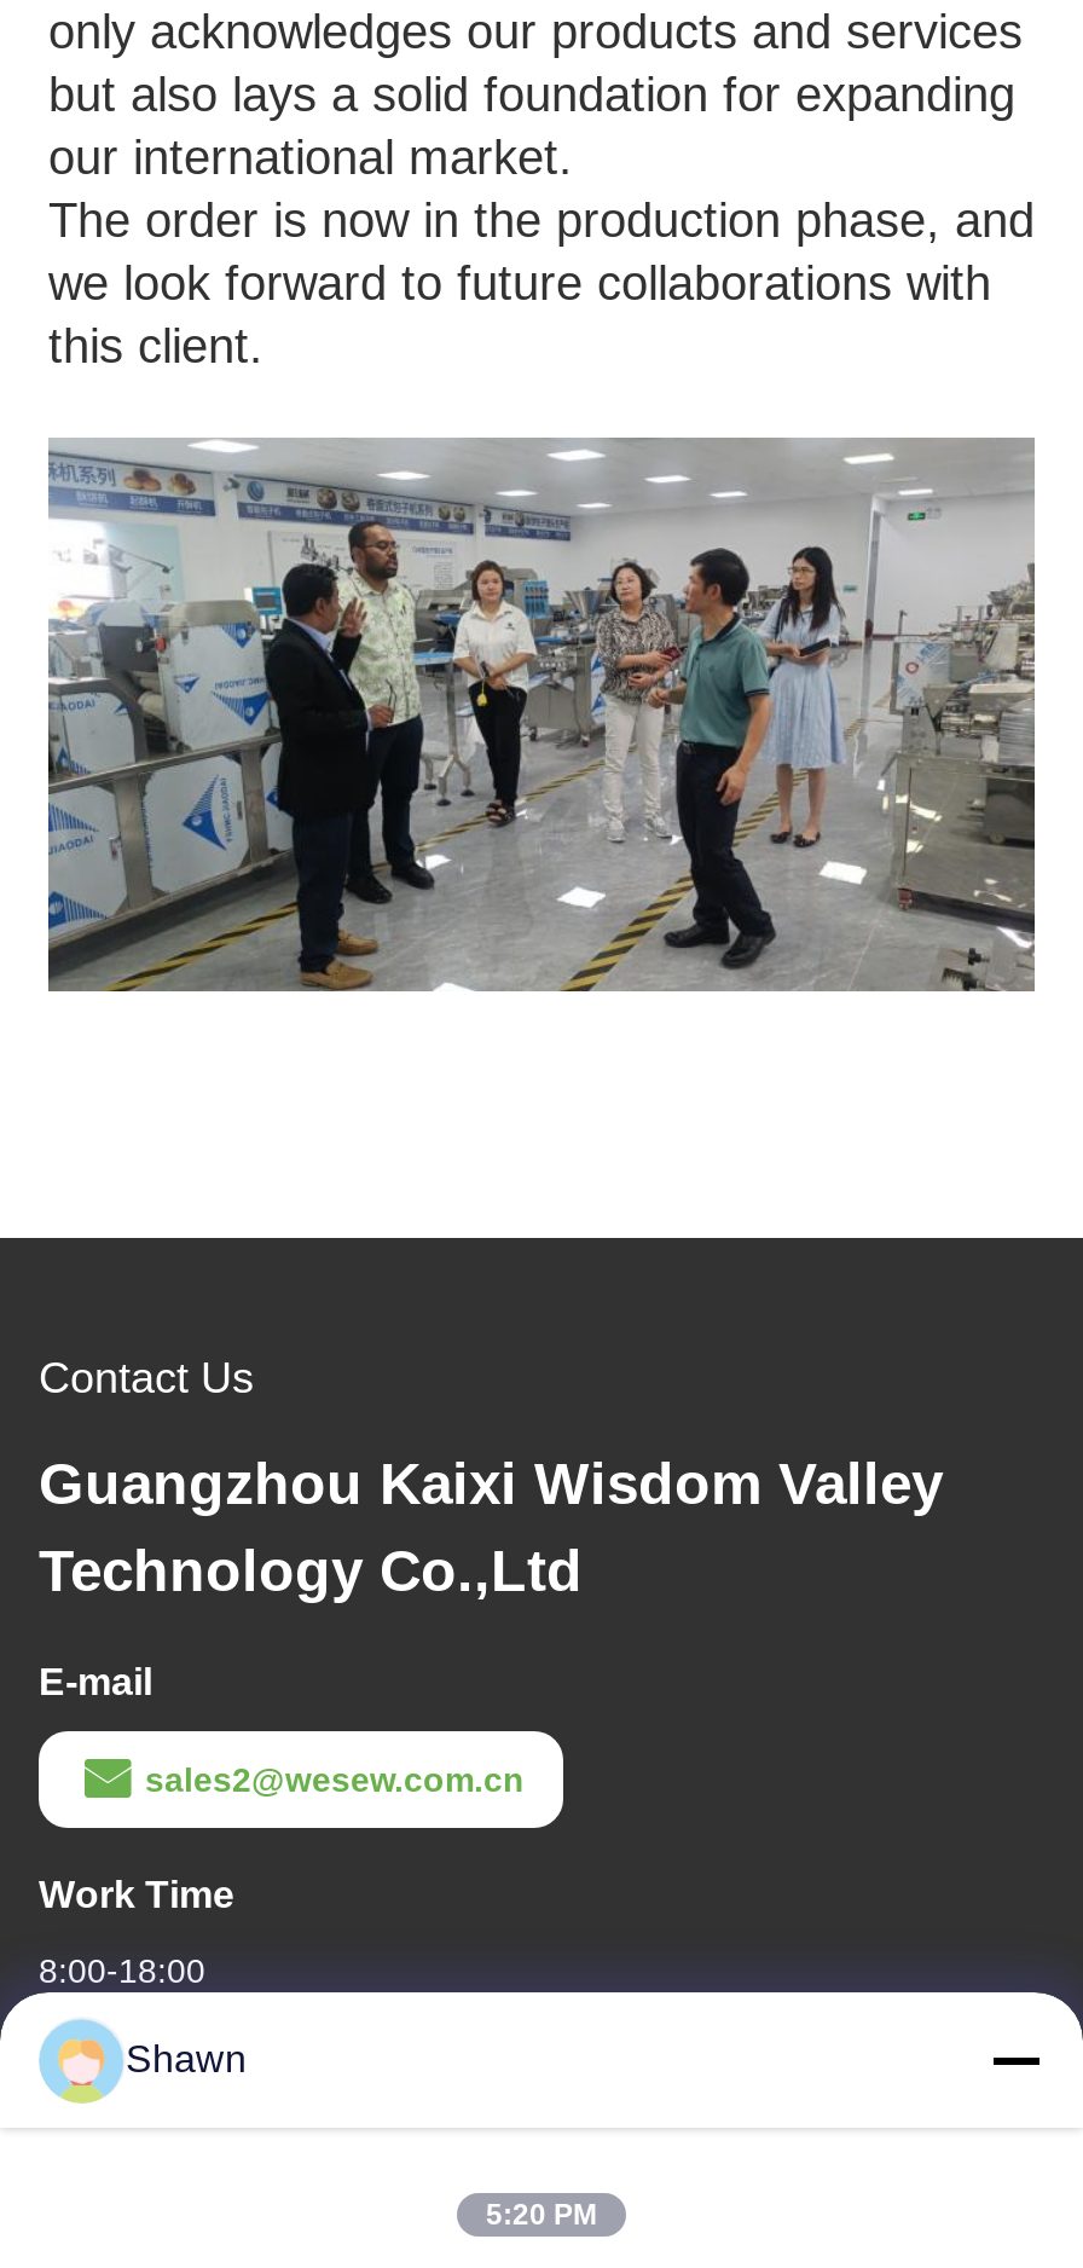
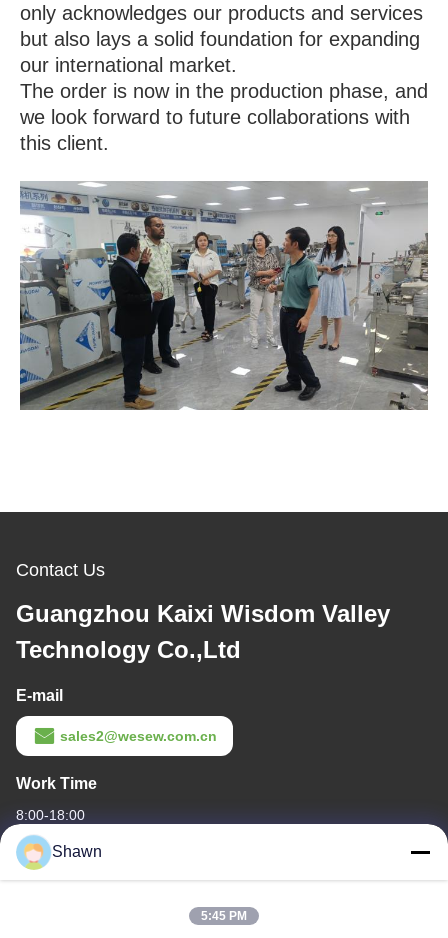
[486,2198,597,2232] 5:20 PM -> [201,909,247,923] 5:45 PM

